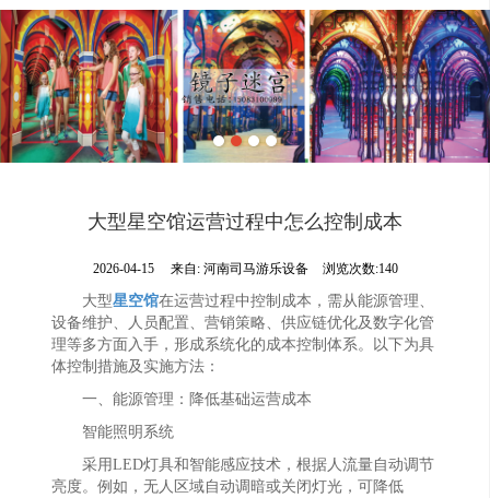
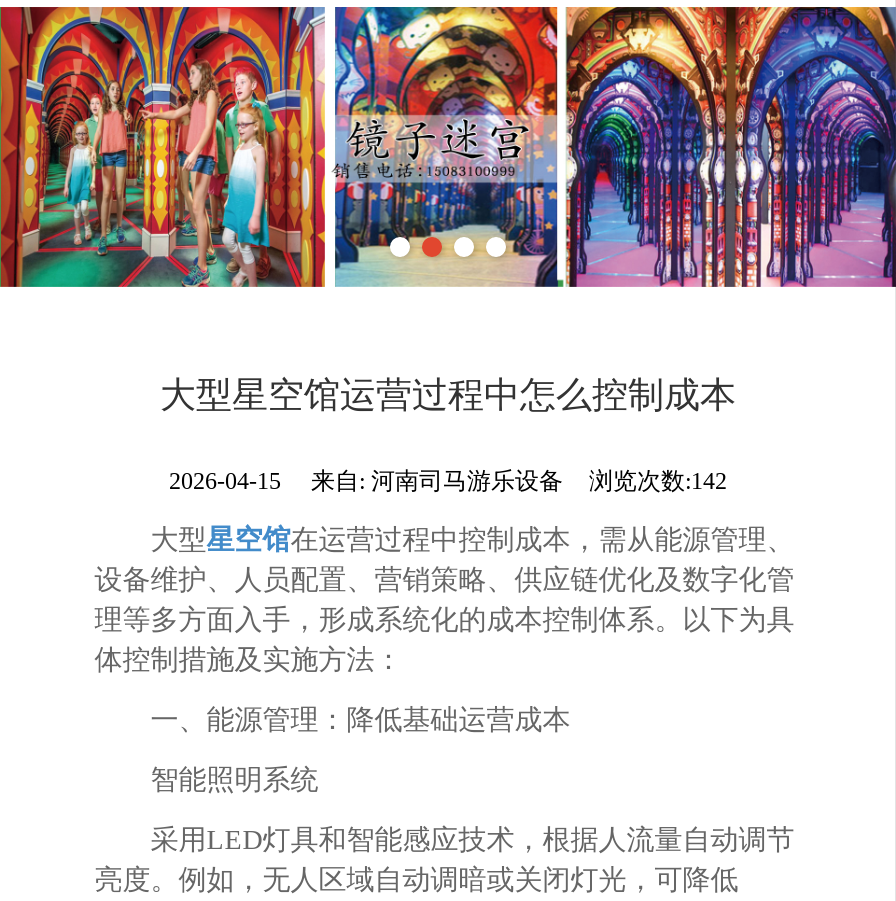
[92,261,398,276] 2026-04-15 来自:河南司马游乐设备 浏览次数:140 -> [169,467,727,495] 2026-04-15 来自:河南司马游乐设备 浏览次数:142

